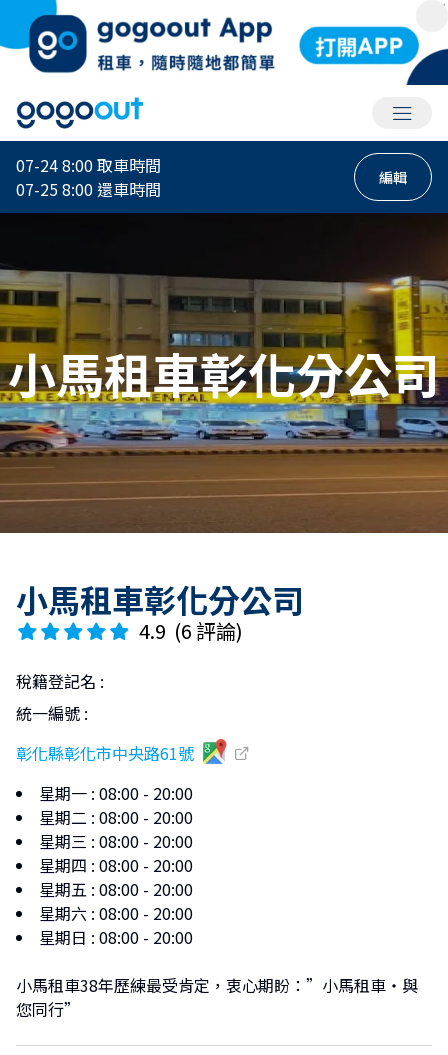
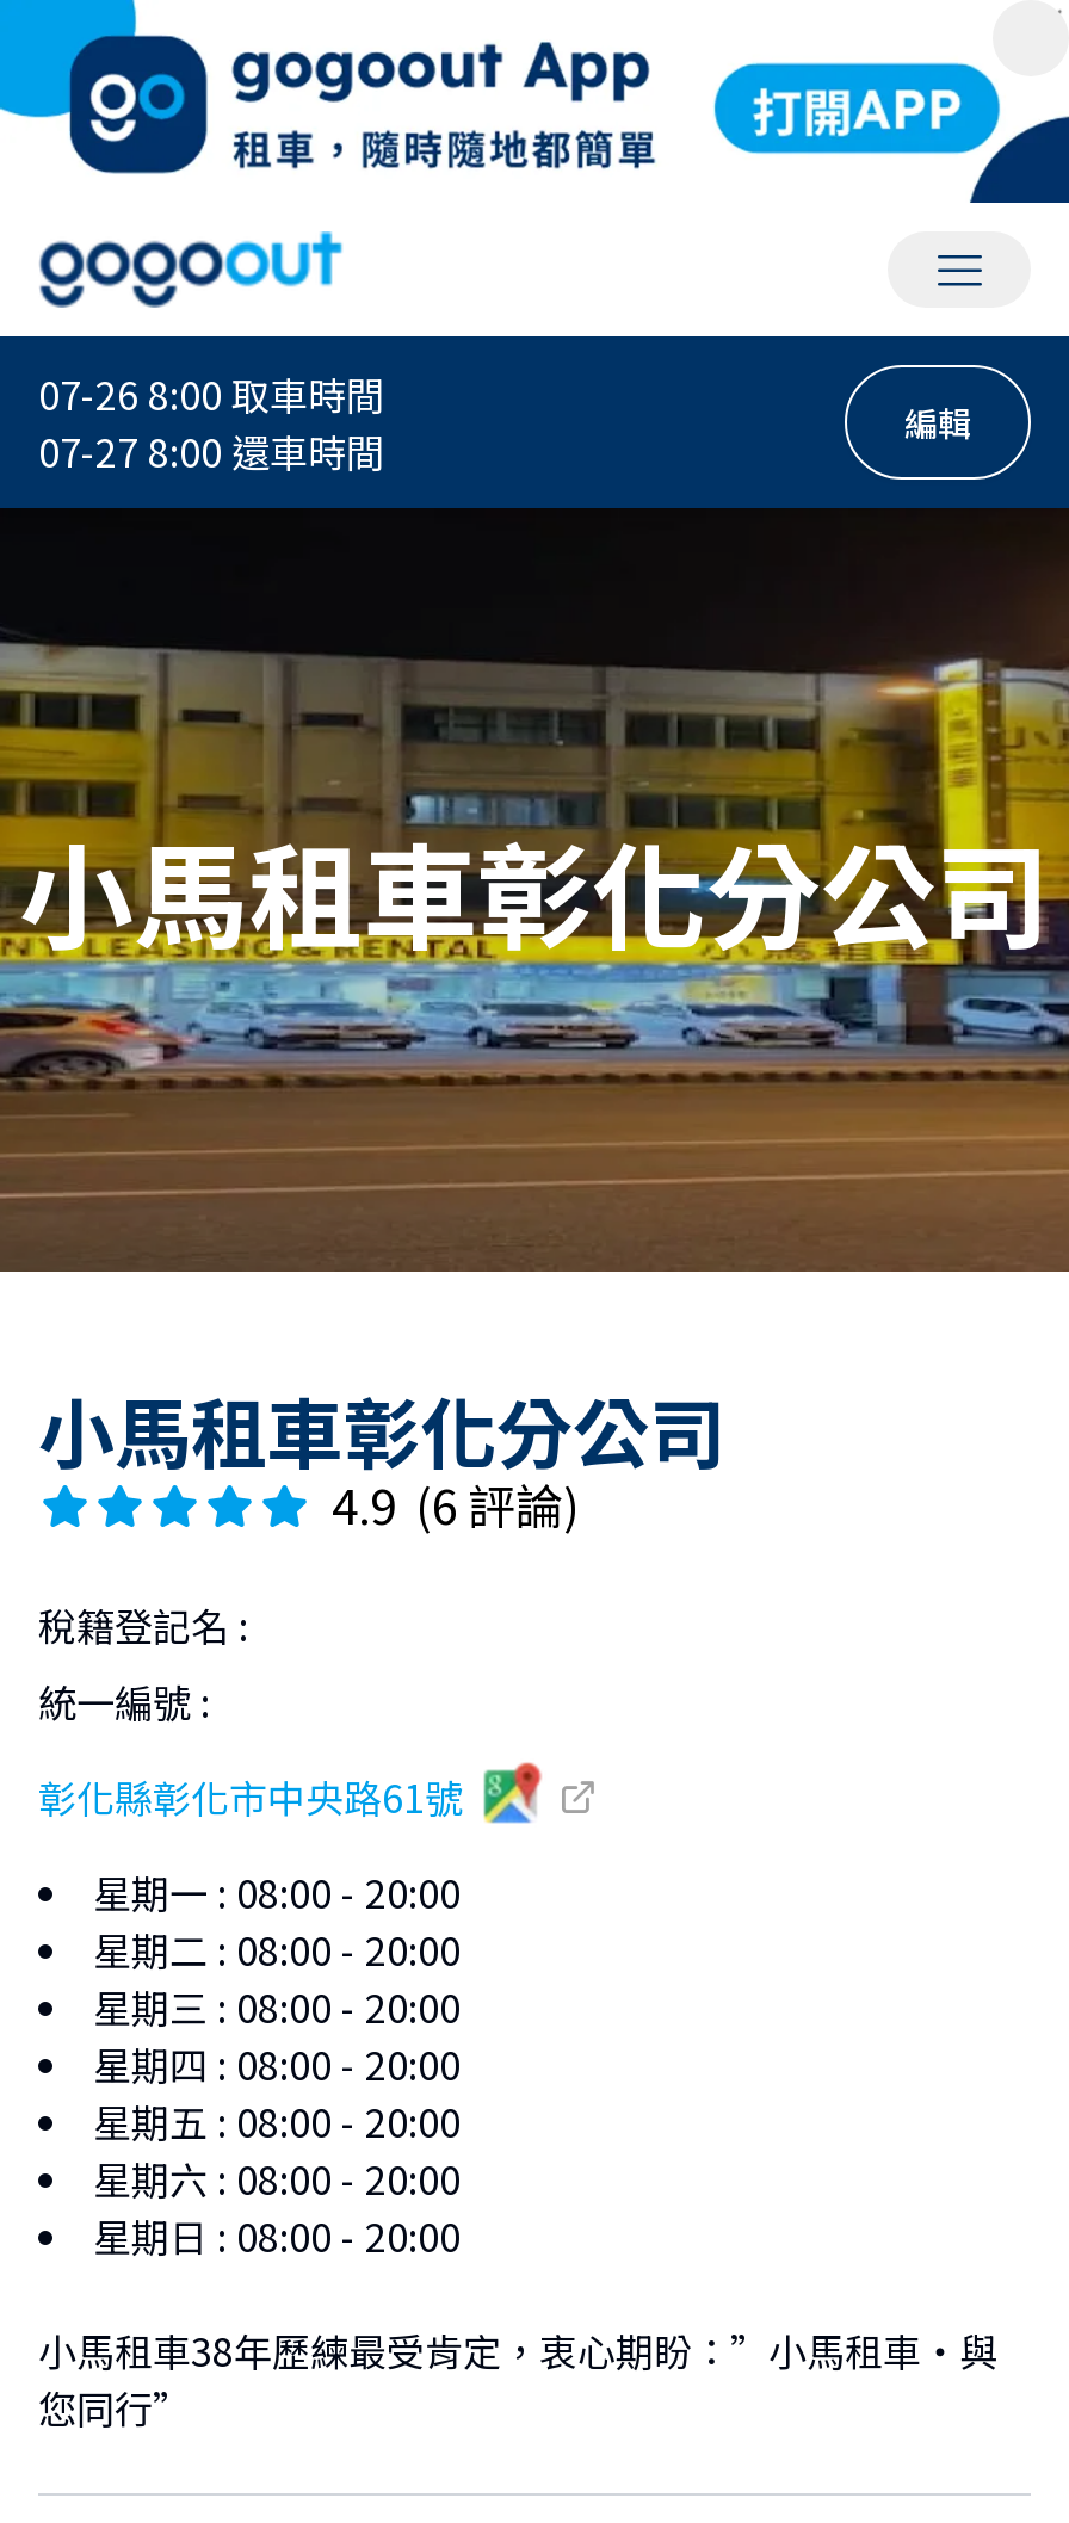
[16,153,161,177] 07-24 8:00 取車時間 -> [38,364,384,421] 07-26 8:00 取車時間
[16,177,161,201] 07-25 8:00 還車時間 -> [38,421,384,479] 07-27 8:00 還車時間

